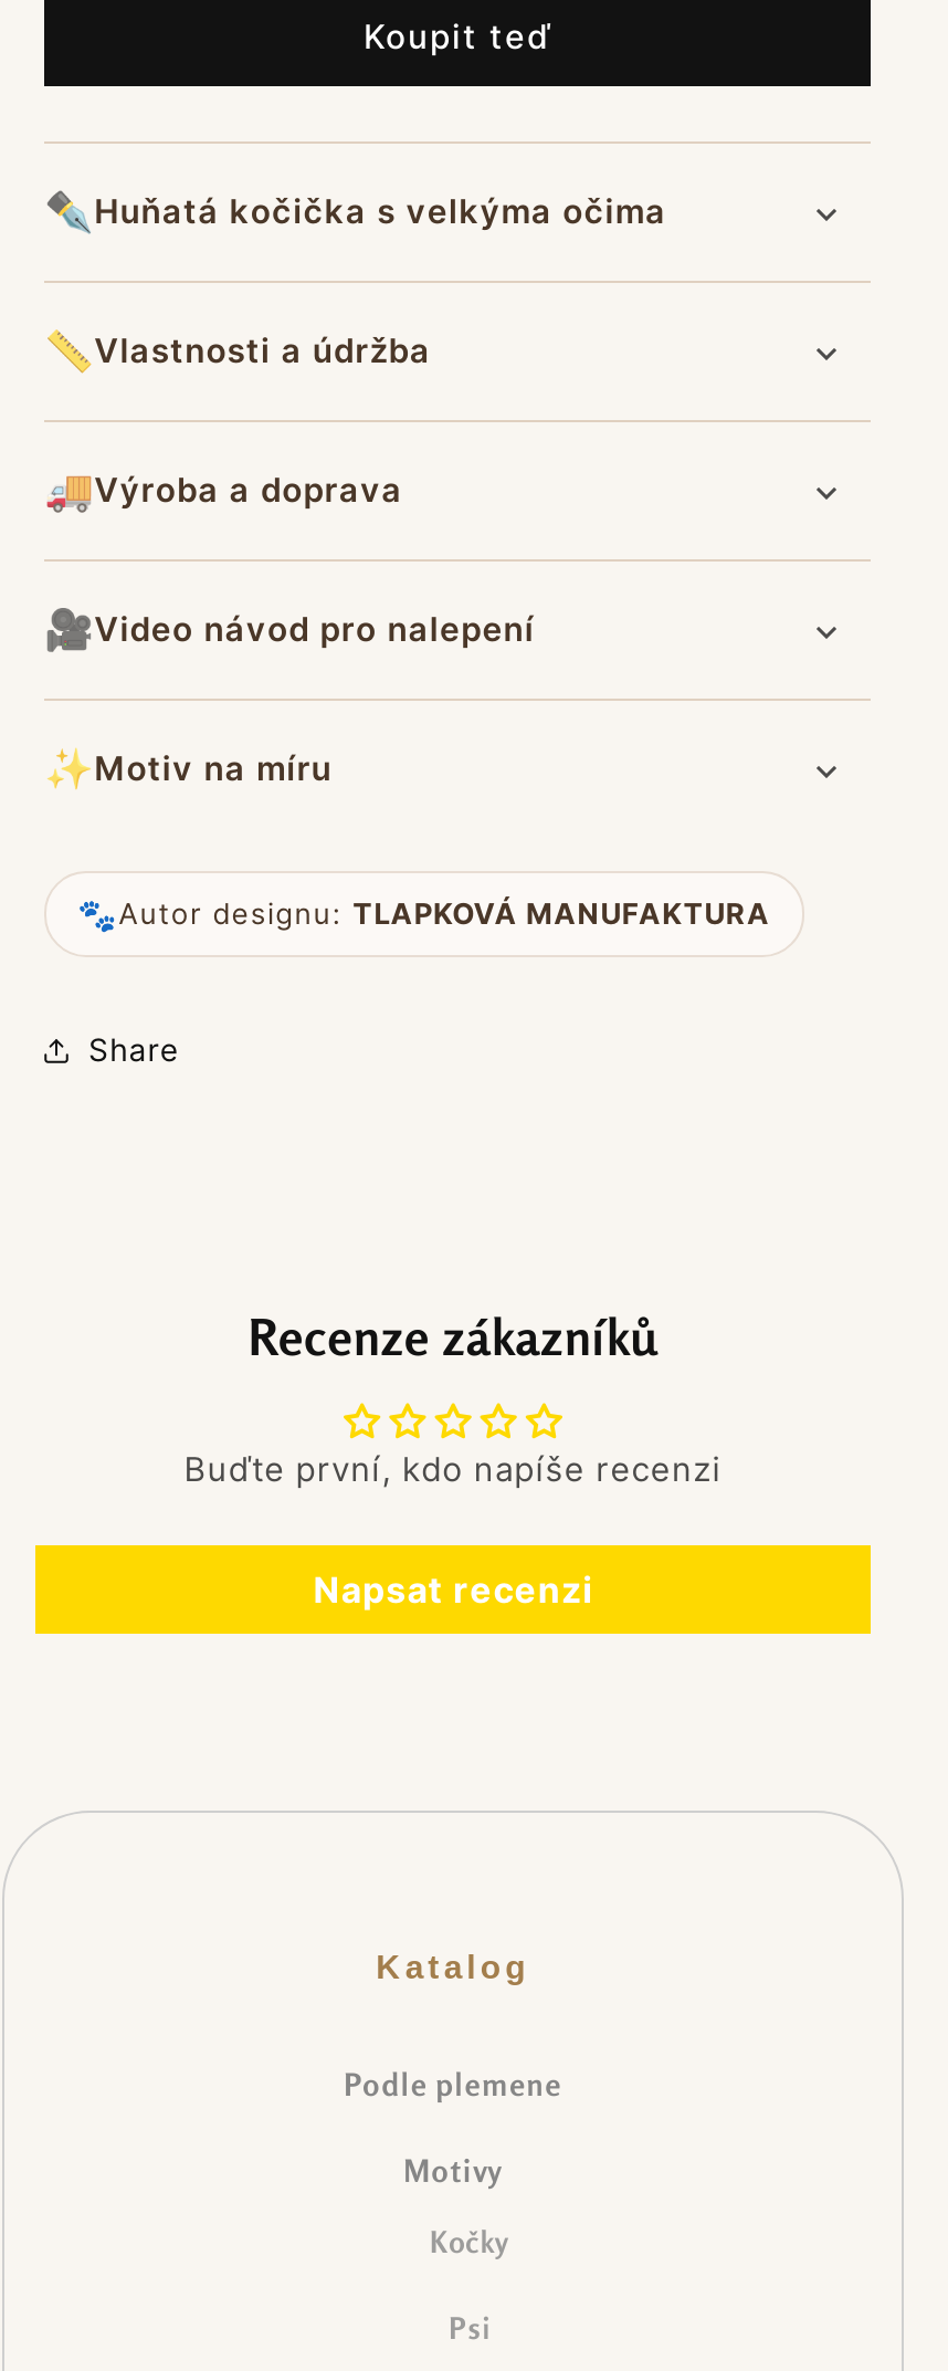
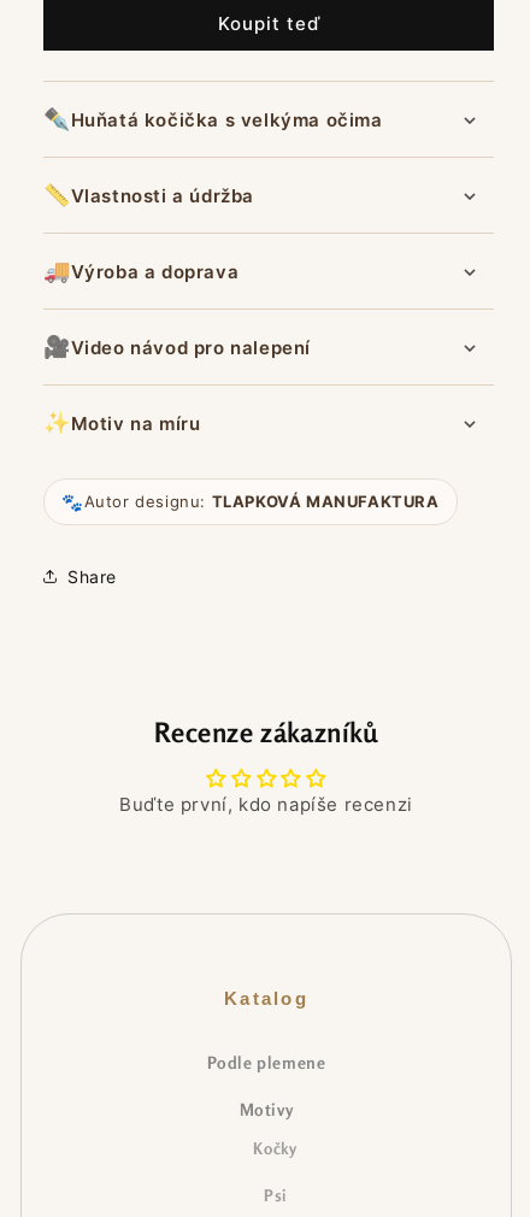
[313,1566,593,1611] Napsat recenzi -> none

